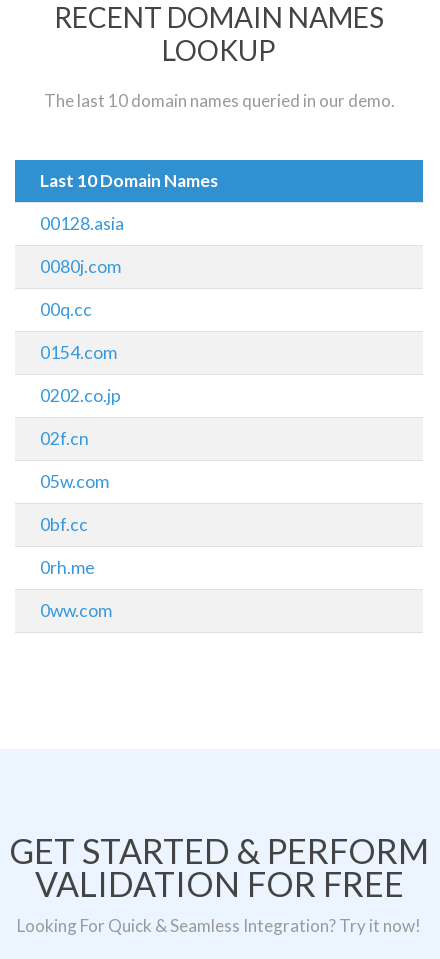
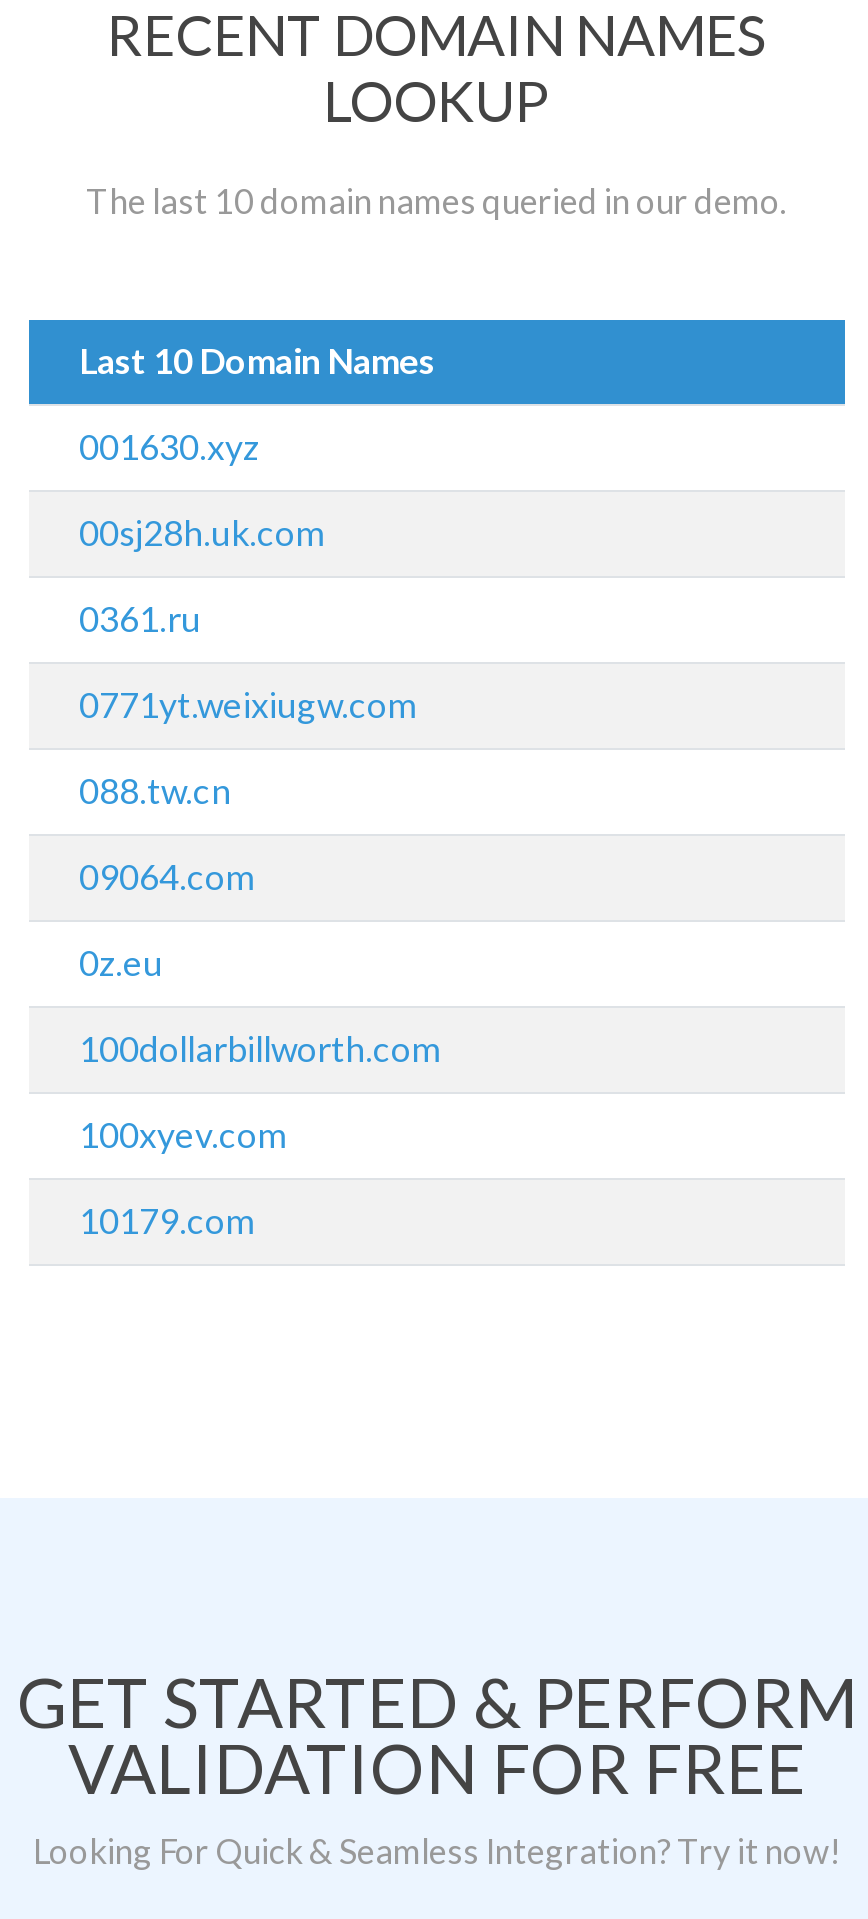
[40,213,124,234] 00128.asia -> [79,426,259,468] 001630.xyz
[40,256,121,277] 0080j.com -> [79,512,323,554] 00sj28h.uk.com
[40,299,92,320] 00q.cc -> [79,598,201,640] 0361.ru
[40,342,117,363] 0154.com -> [79,684,415,726] 0771yt.weixiugw.com
[40,385,121,406] 0202.co.jp -> [79,770,231,812] 088.tw.cn
[40,428,89,449] 02f.cn -> [79,856,253,898] 09064.com
[40,471,109,492] 05w.com -> [79,942,163,984] 0z.eu
[40,514,88,535] 0bf.cc -> [79,1028,439,1070] 100dollarbillworth.com
[40,557,95,578] 0rh.me -> [79,1114,285,1156] 100xyev.com
[40,600,112,621] 0ww.com -> [79,1200,253,1242] 10179.com

